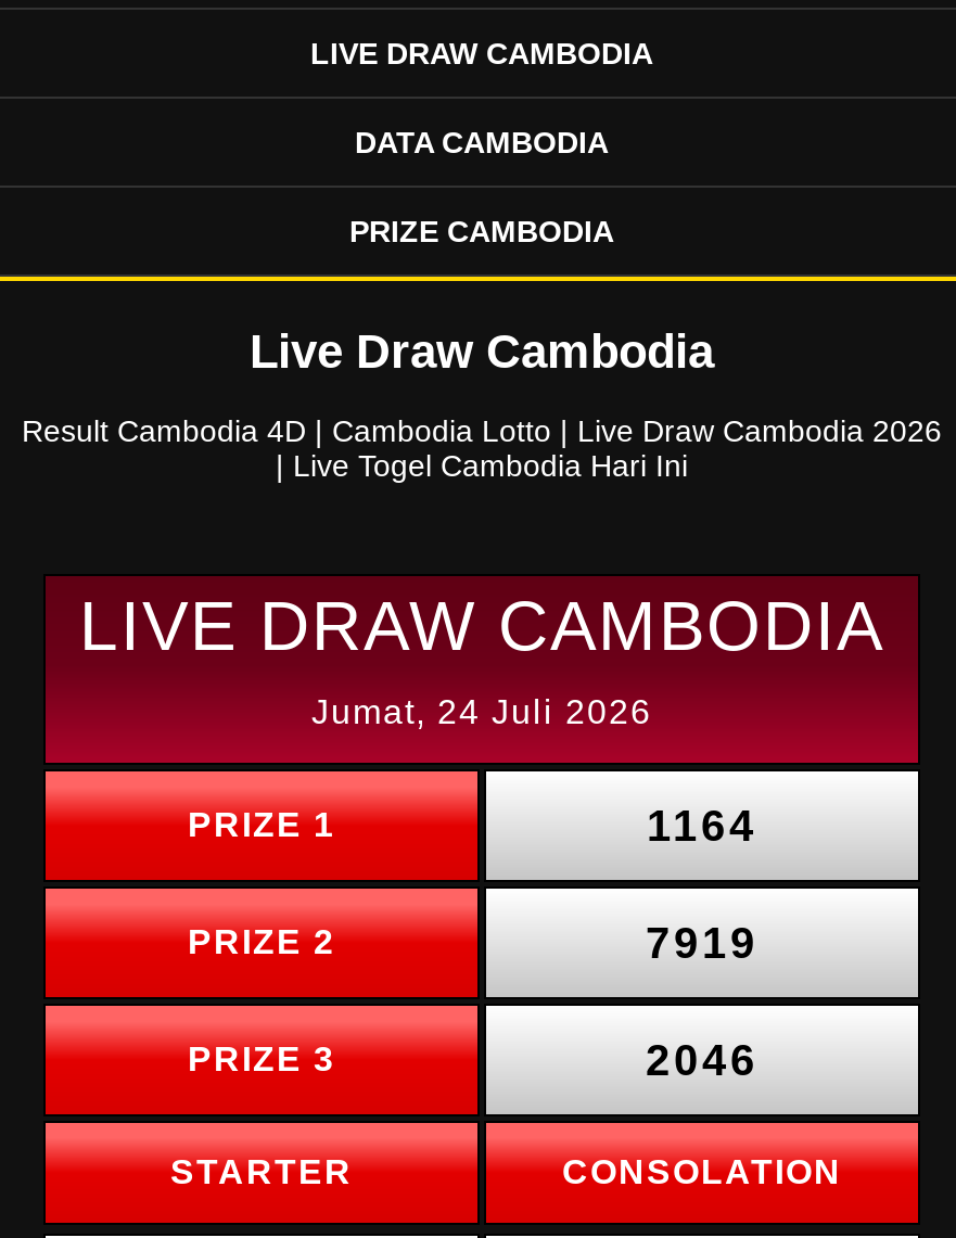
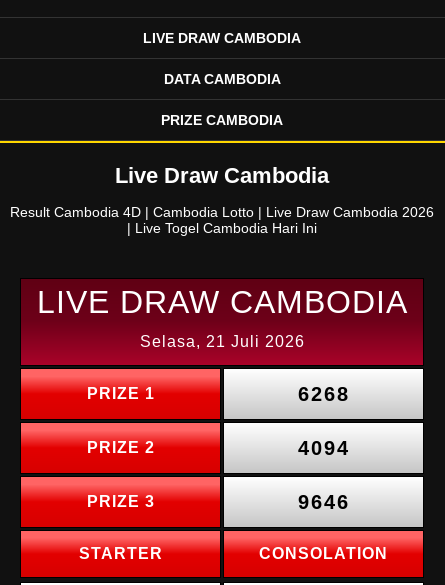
[311,693,652,730] Jumat, 24 Juli 2026 -> [139,333,304,350] Selasa, 21 Juli 2026
[647,802,757,850] 1164 -> [297,383,349,405] 6268
[646,919,759,967] 7919 -> [297,437,349,459] 4094
[646,1036,759,1084] 2046 -> [297,491,349,513] 9646

